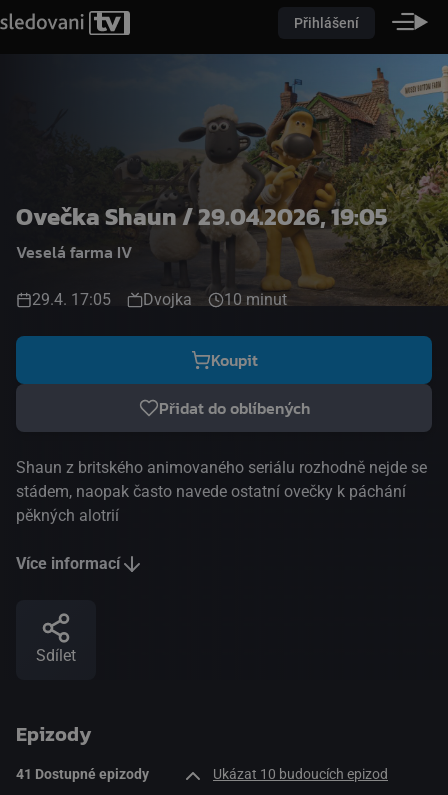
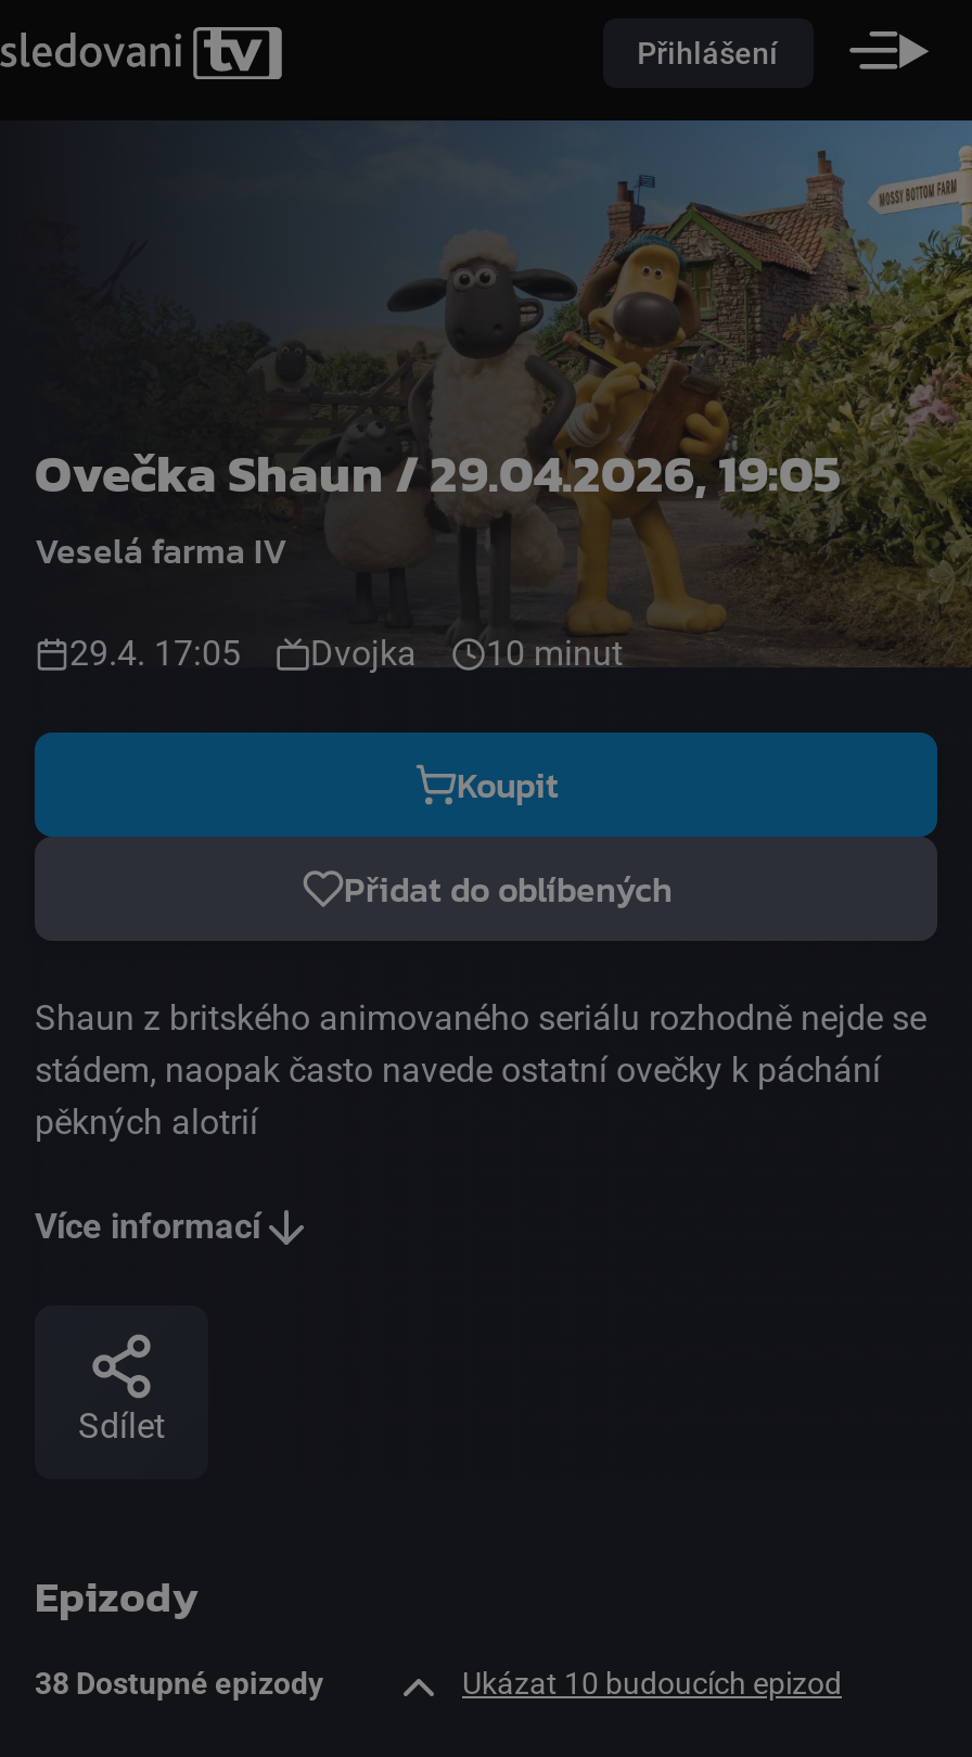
[16,766,149,782] 41 Dostupné epizody -> [35,1666,323,1701] 38 Dostupné epizody

